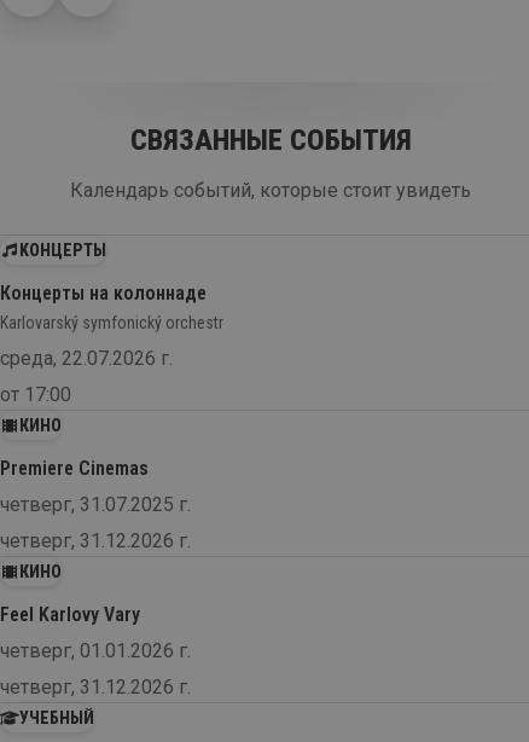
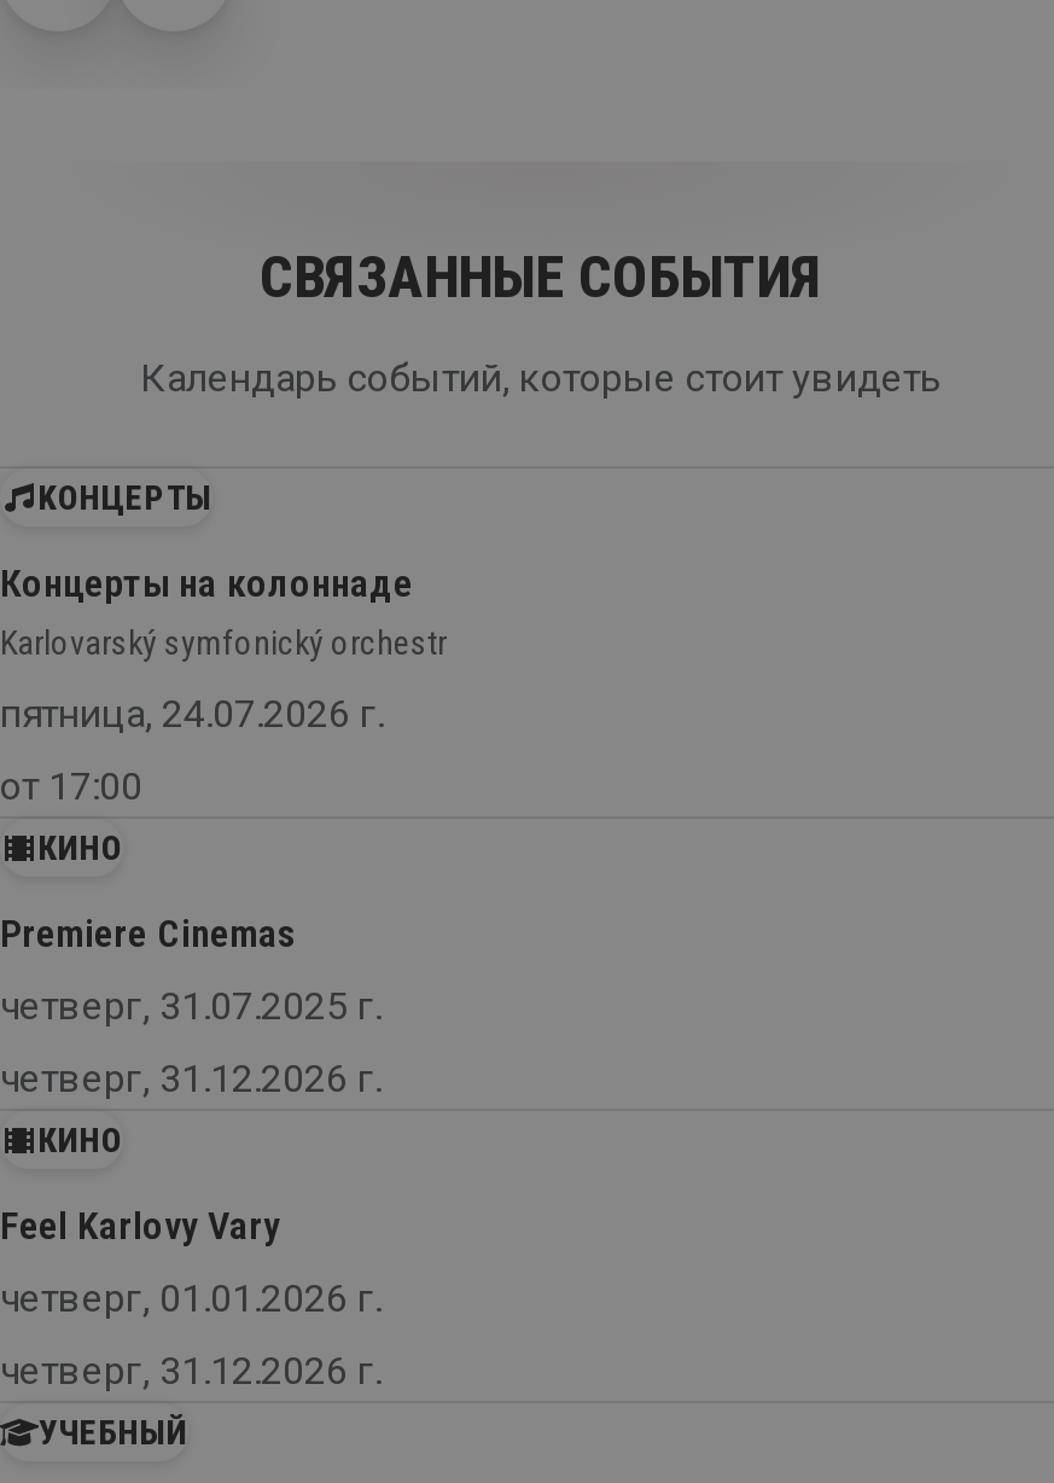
[0,346,173,369] среда, 22.07.2026 г. -> [0,692,384,738] пятница, 24.07.2026 г.

